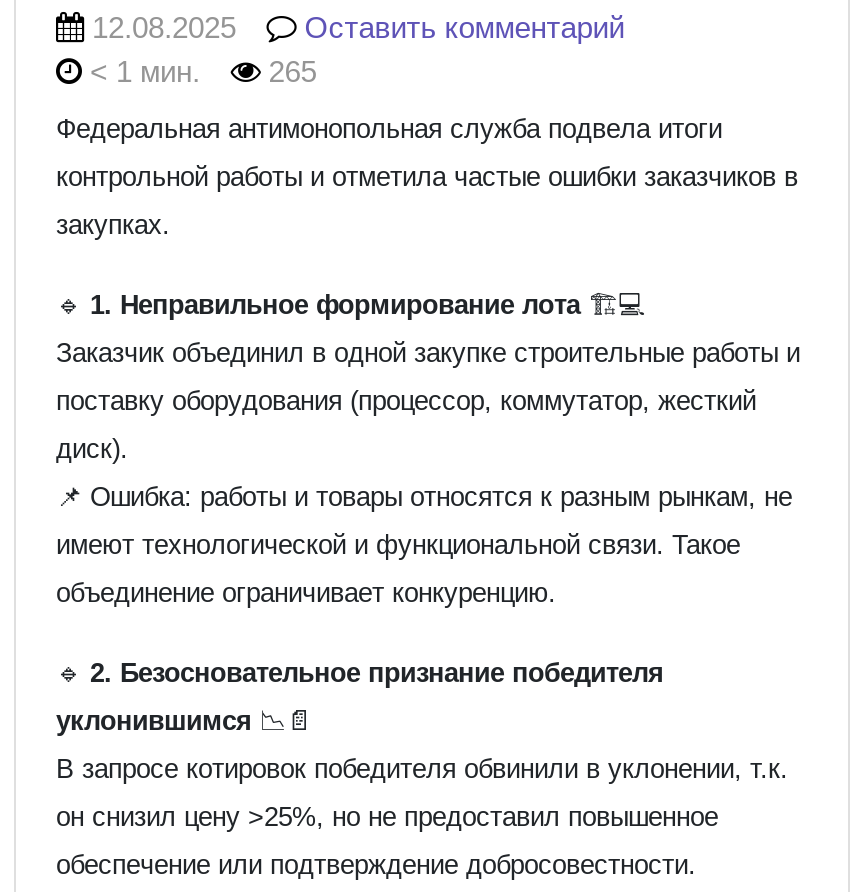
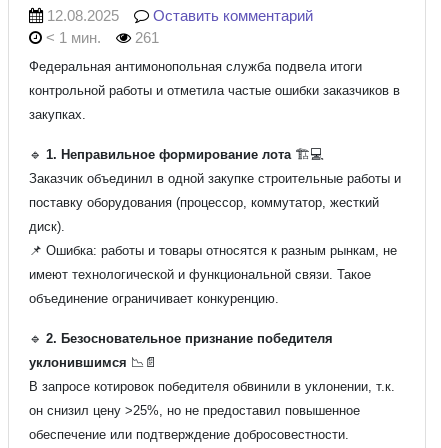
[82,54,316,88] < 1 мин. 265 -> [42,29,159,46] < 1 мин. 261

